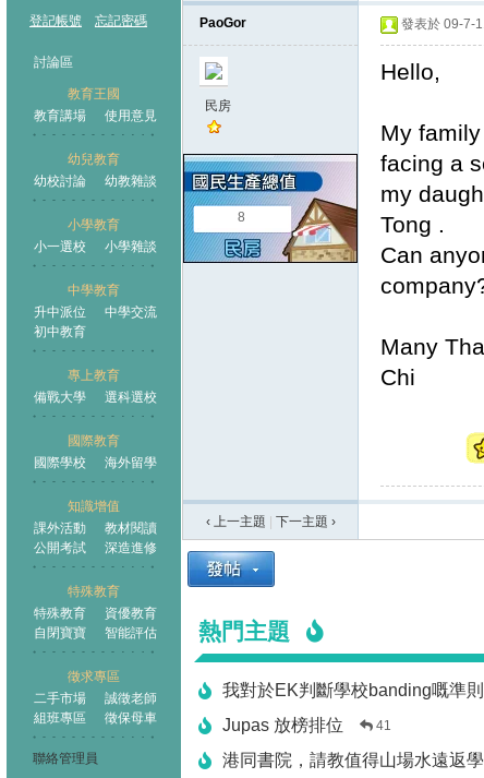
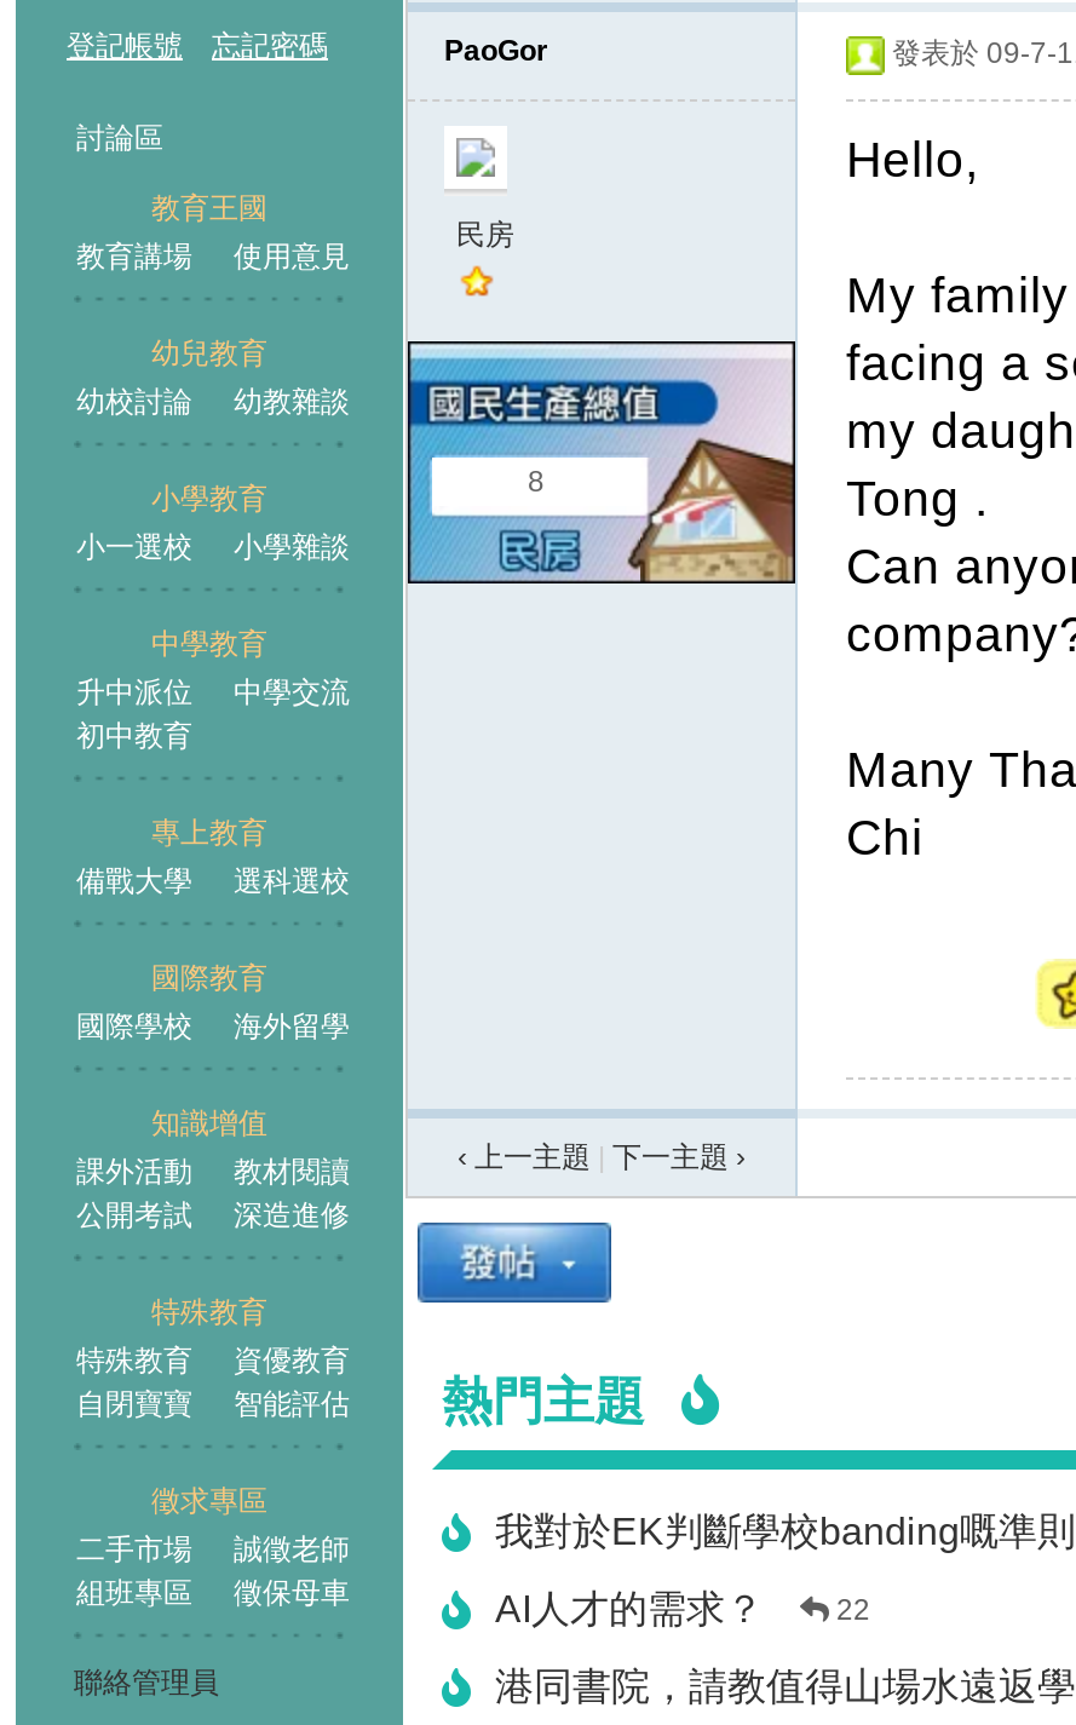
[222,716,391,734] Jupas 放榜排位 | 41 -> [495,1588,870,1629] AI人才的需求？ | 22

